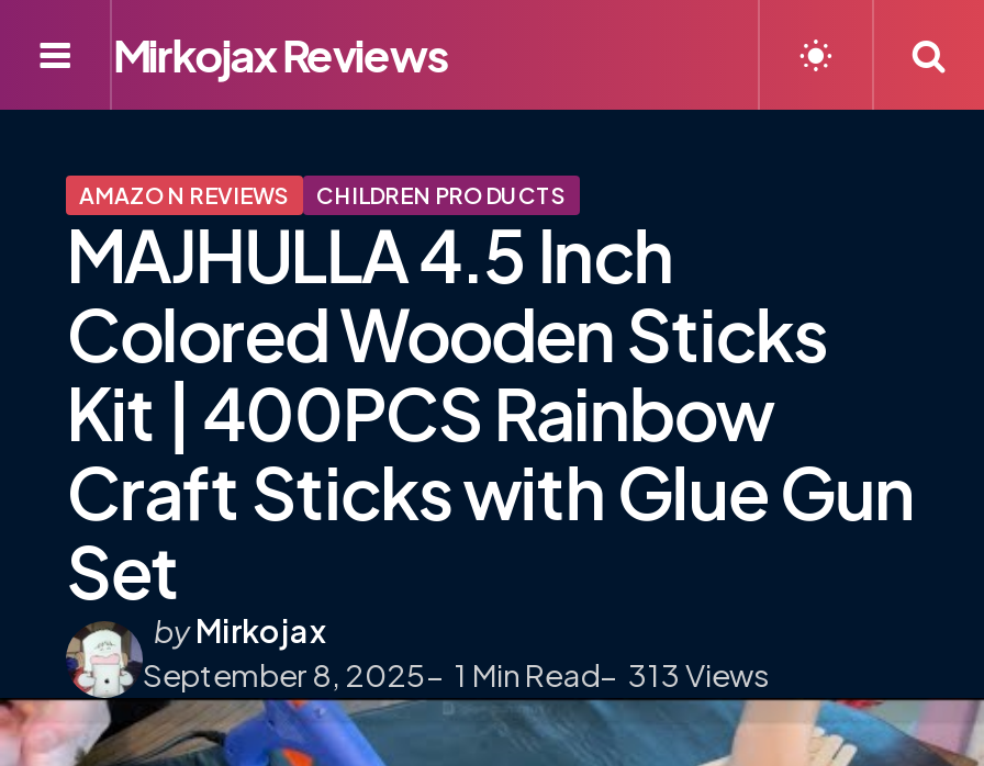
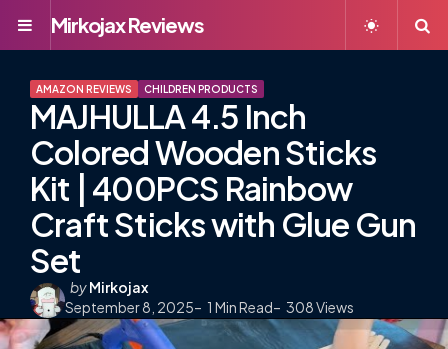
[628,654,769,694] 313 Views -> [286,298,354,316] 308 Views

